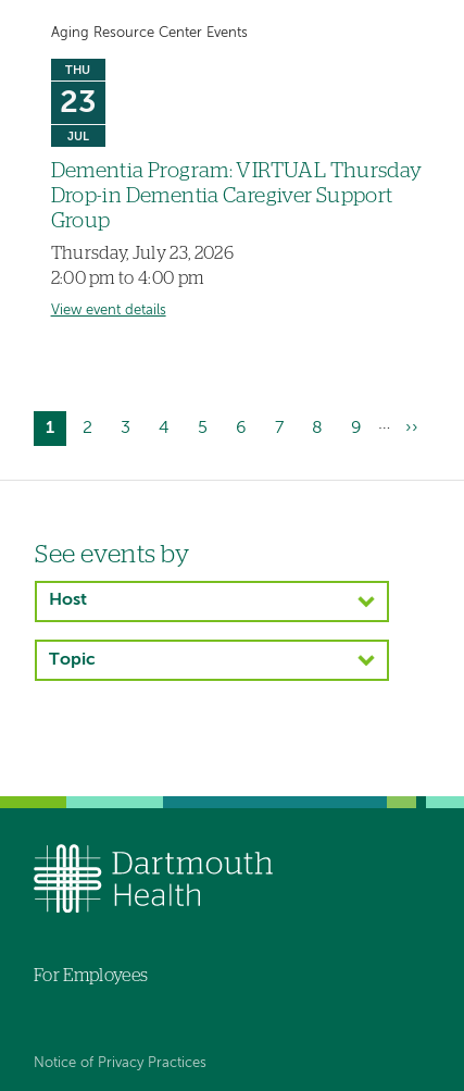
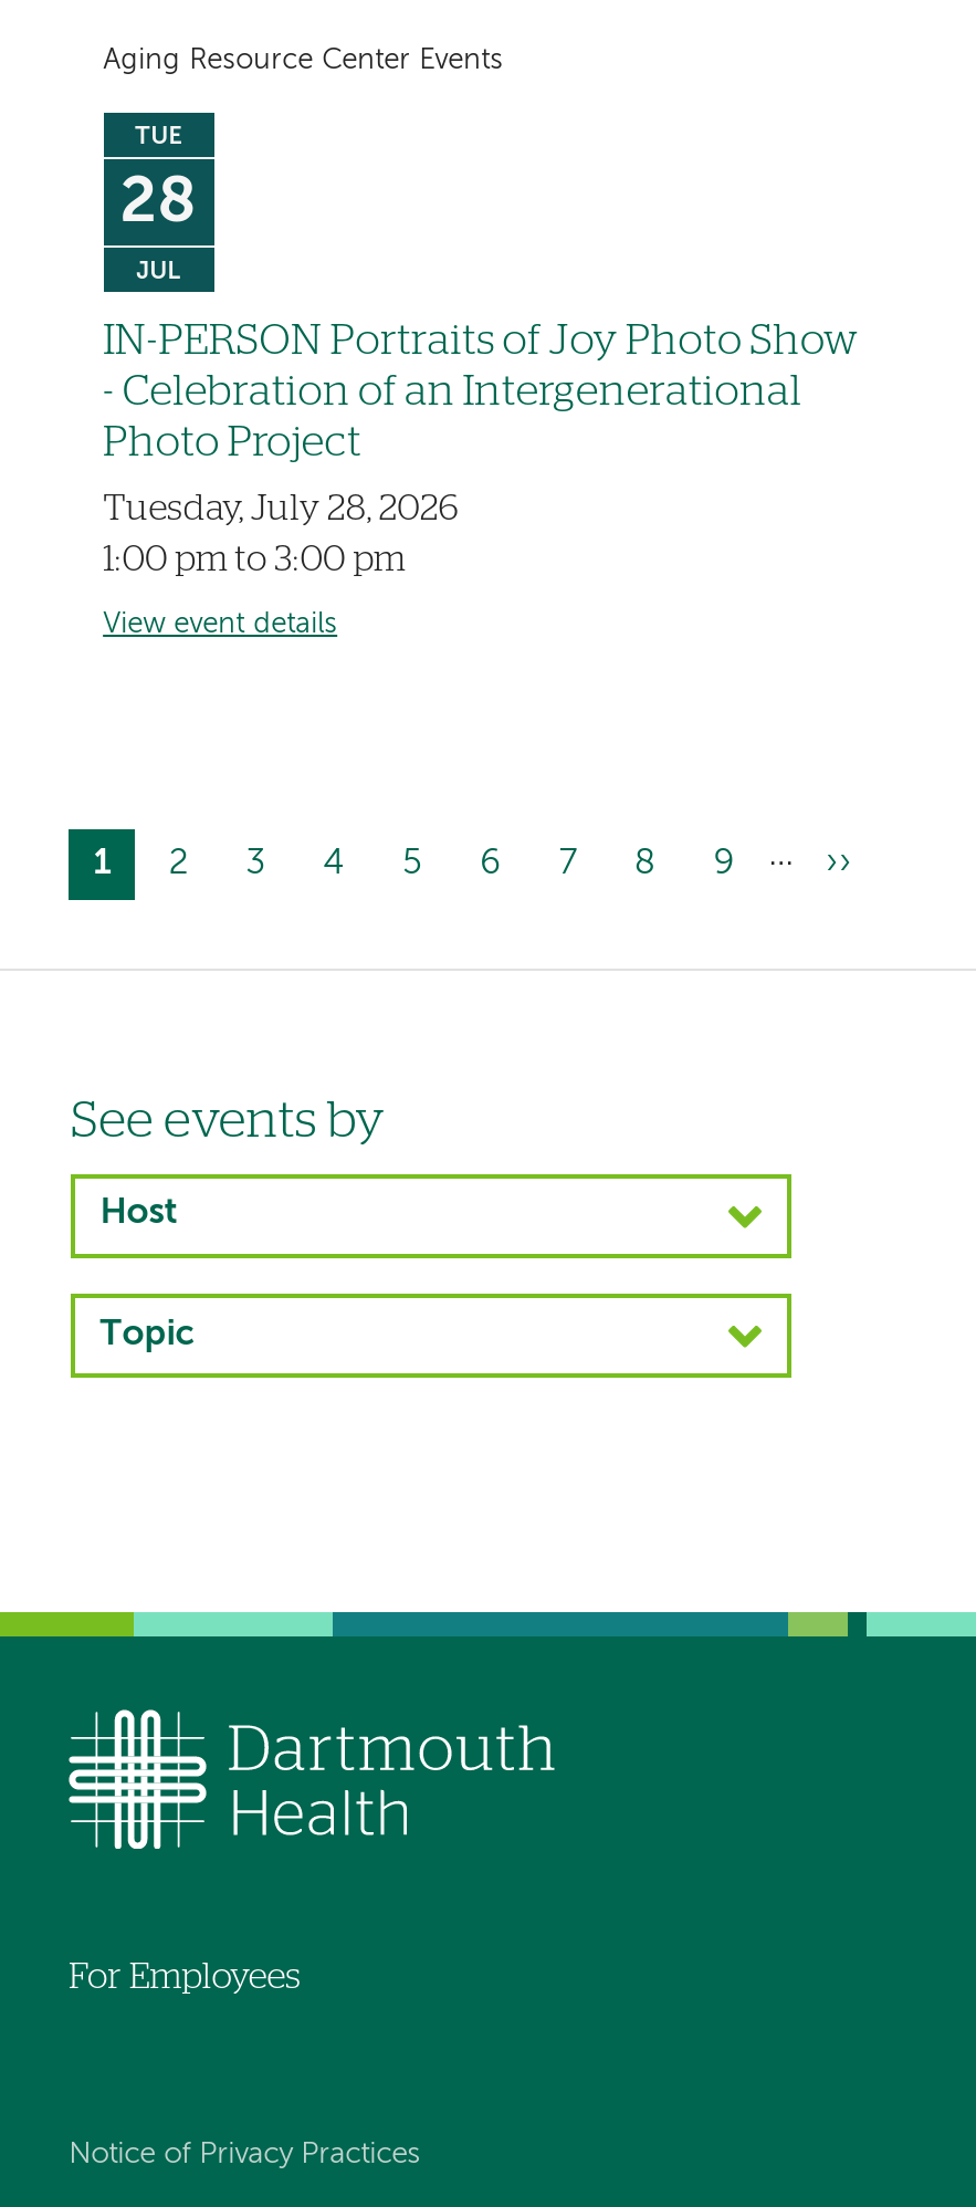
[59,64,96,119] THU | 23 -> [120,123,197,236] TUE | 28
[51,161,422,232] Dementia Program: VIRTUAL Thursday | Drop-in Dementia Caregiver Support | Group -> [103,320,859,464] IN-PERSON Portraits of Joy Photo Show | - Celebration of an Intergenerational | Photo Project
[51,245,234,287] Thursday, July 23, 2026 | 2:00 pm to 4:00 pm -> [103,492,459,578] Tuesday, July 28, 2026 | 1:00 pm to 3:00 pm

